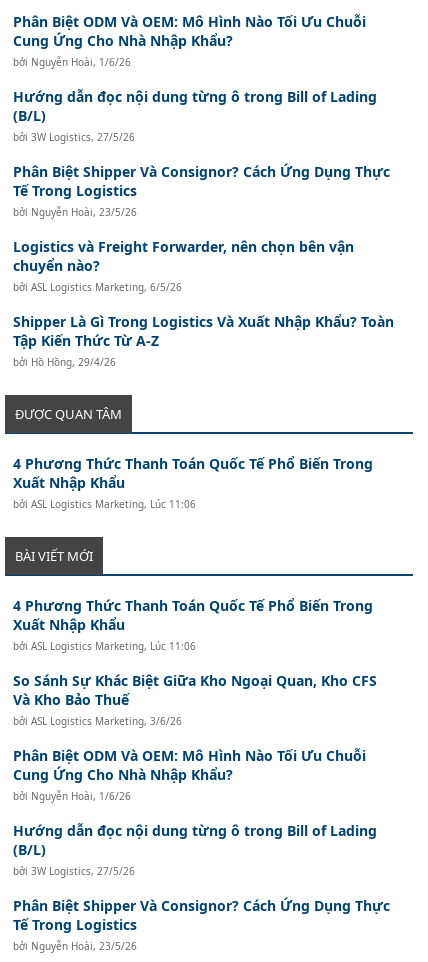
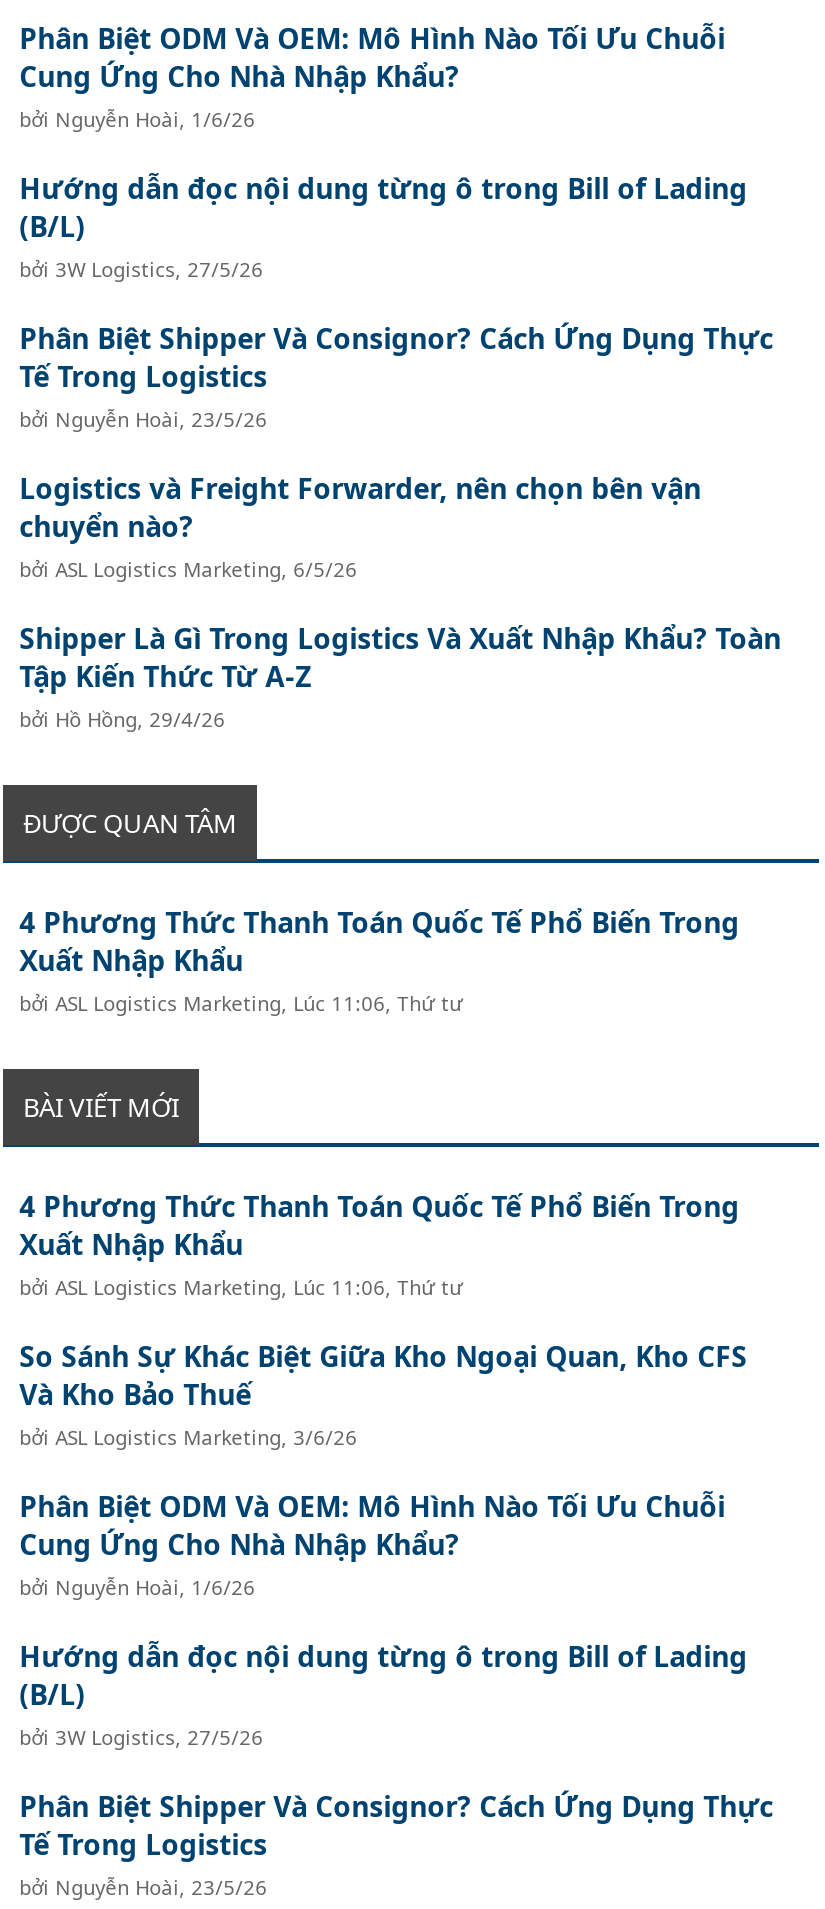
[13,496,196,510] bởi ASL Logistics Marketing, Lúc 11:06 -> [19,988,463,1016] bởi ASL Logistics Marketing, Lúc 11:06, Thứ tư
[13,638,196,652] bởi ASL Logistics Marketing, Lúc 11:06 -> [19,1272,463,1300] bởi ASL Logistics Marketing, Lúc 11:06, Thứ tư

